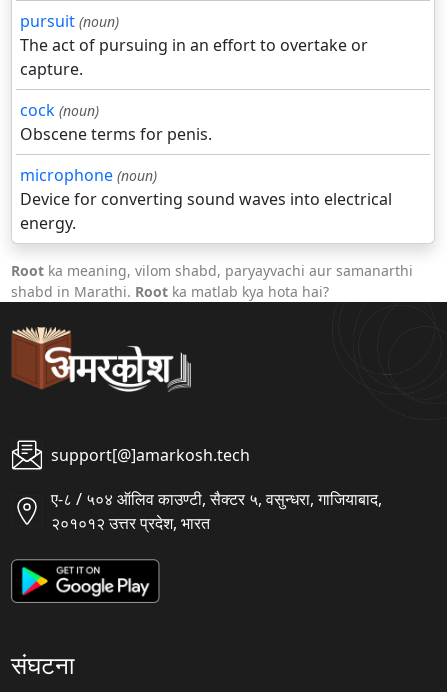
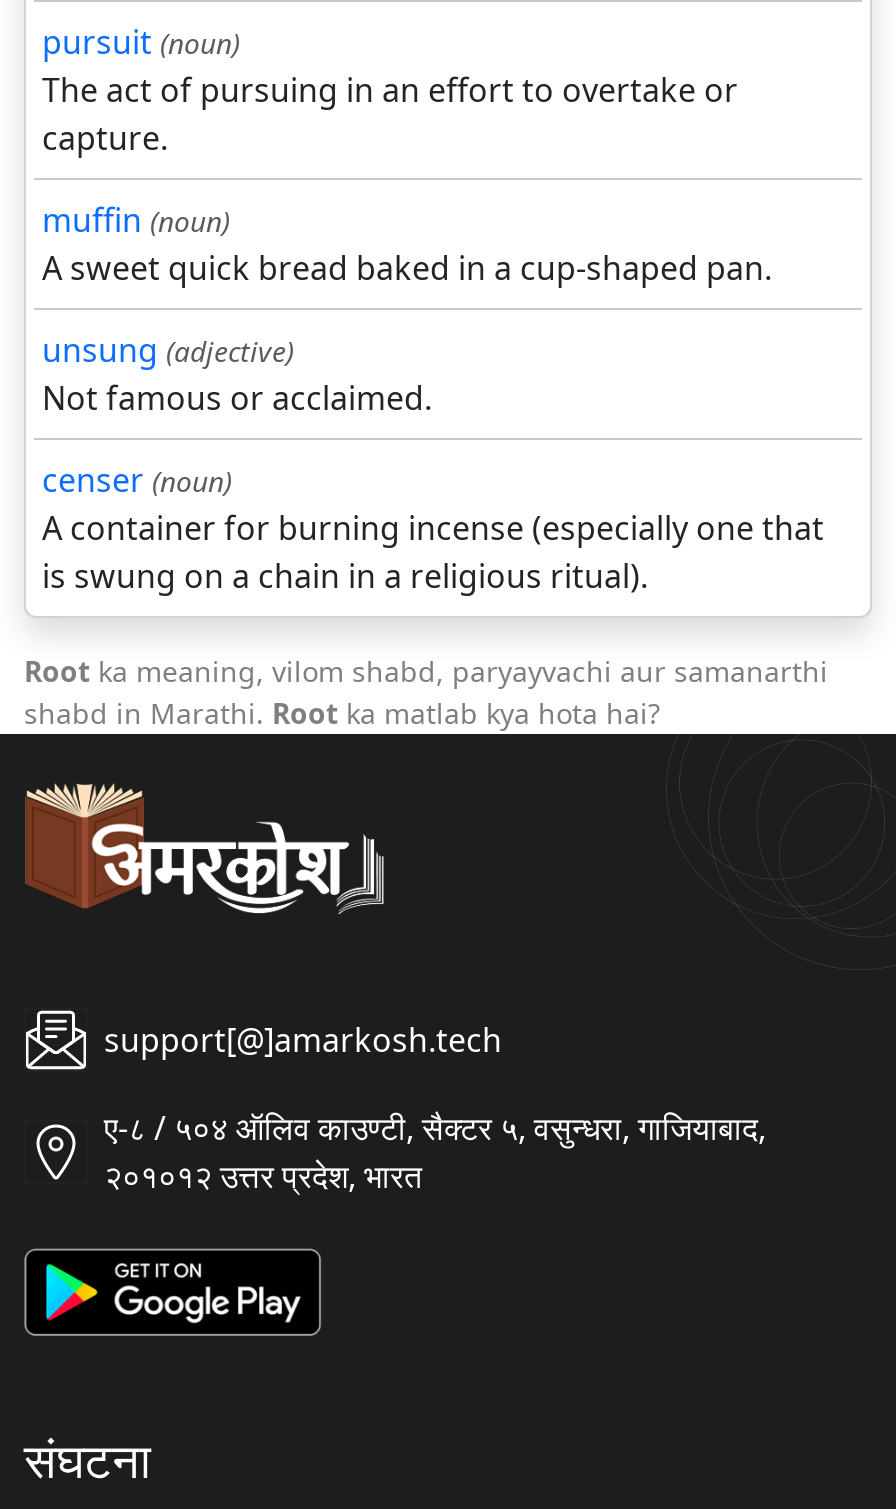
[20,99,392,234] cock (noun) | Obscene terms for penis. | microphone (noun) | Device for converting sound waves into electrical | energy. -> [42,199,824,599] muffin (noun) | A sweet quick bread baked in a cup-shaped pan. | unsung (adjective) | Not famous or acclaimed. | censer (noun) | A container for burning incense (especially one that | is swung on a chain in a religious ritual).

